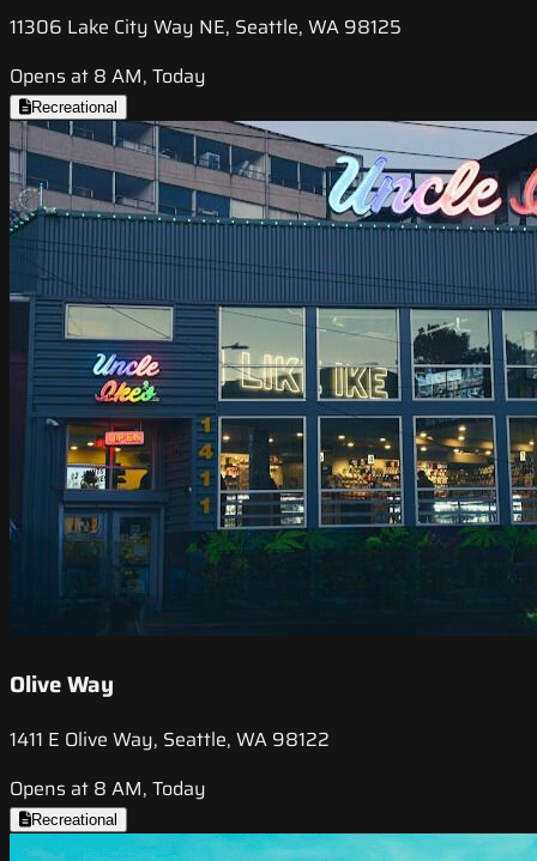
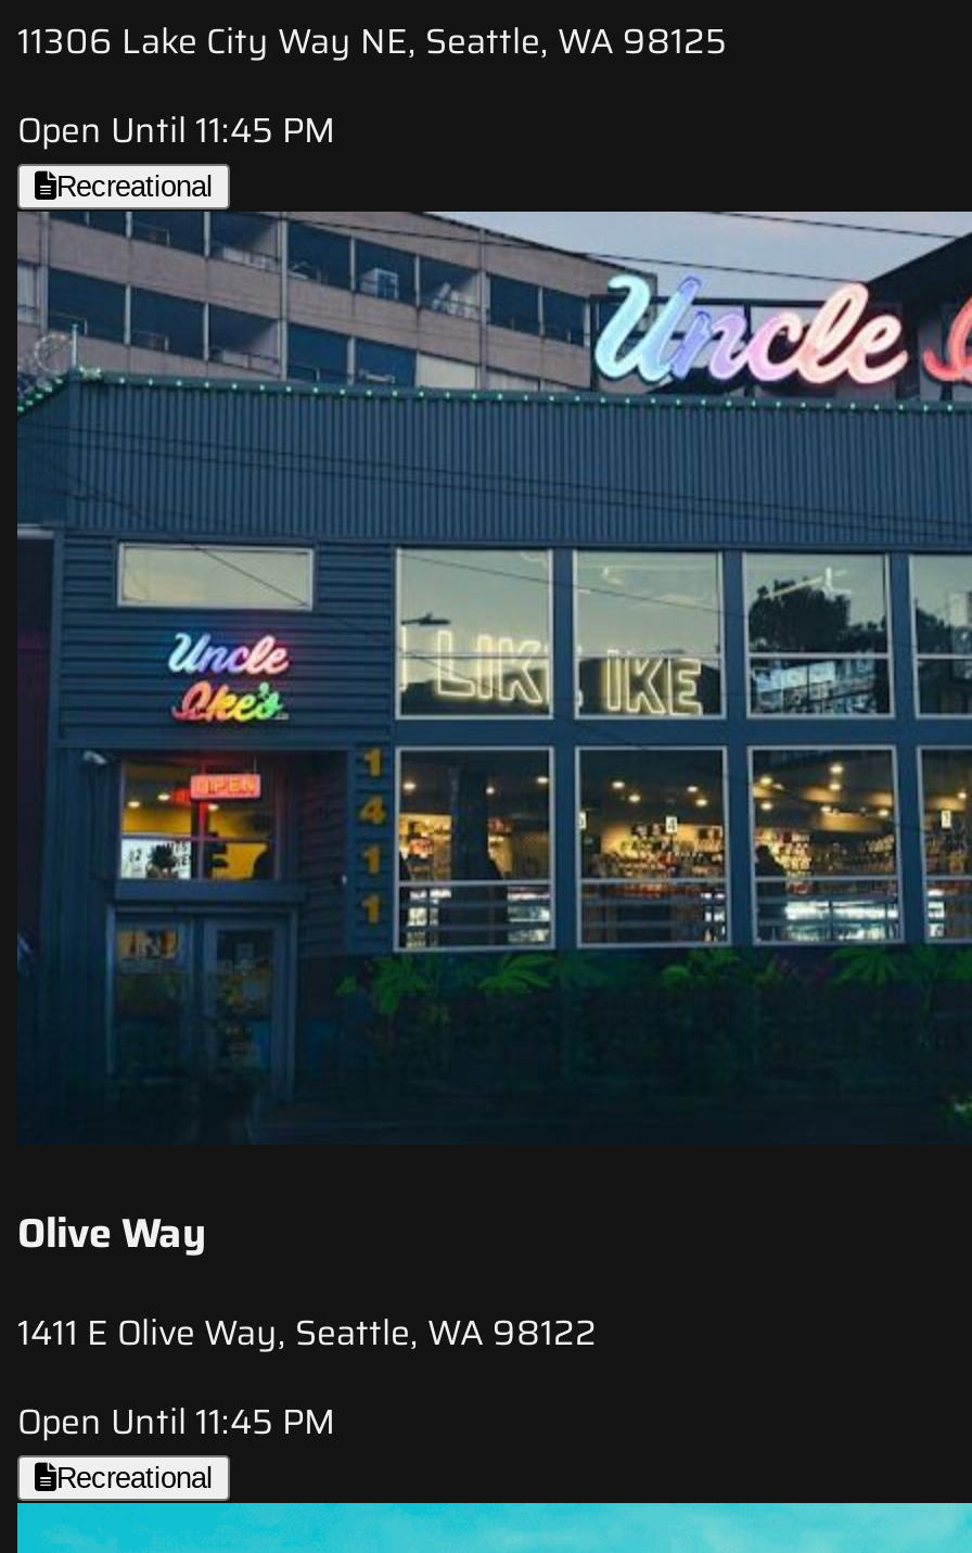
[10,62,206,91] Opens at 8 AM, Today -> [17,104,336,158] Open Until 11:45 PM
[10,773,206,803] Opens at 8 AM, Today -> [17,1394,336,1448] Open Until 11:45 PM

